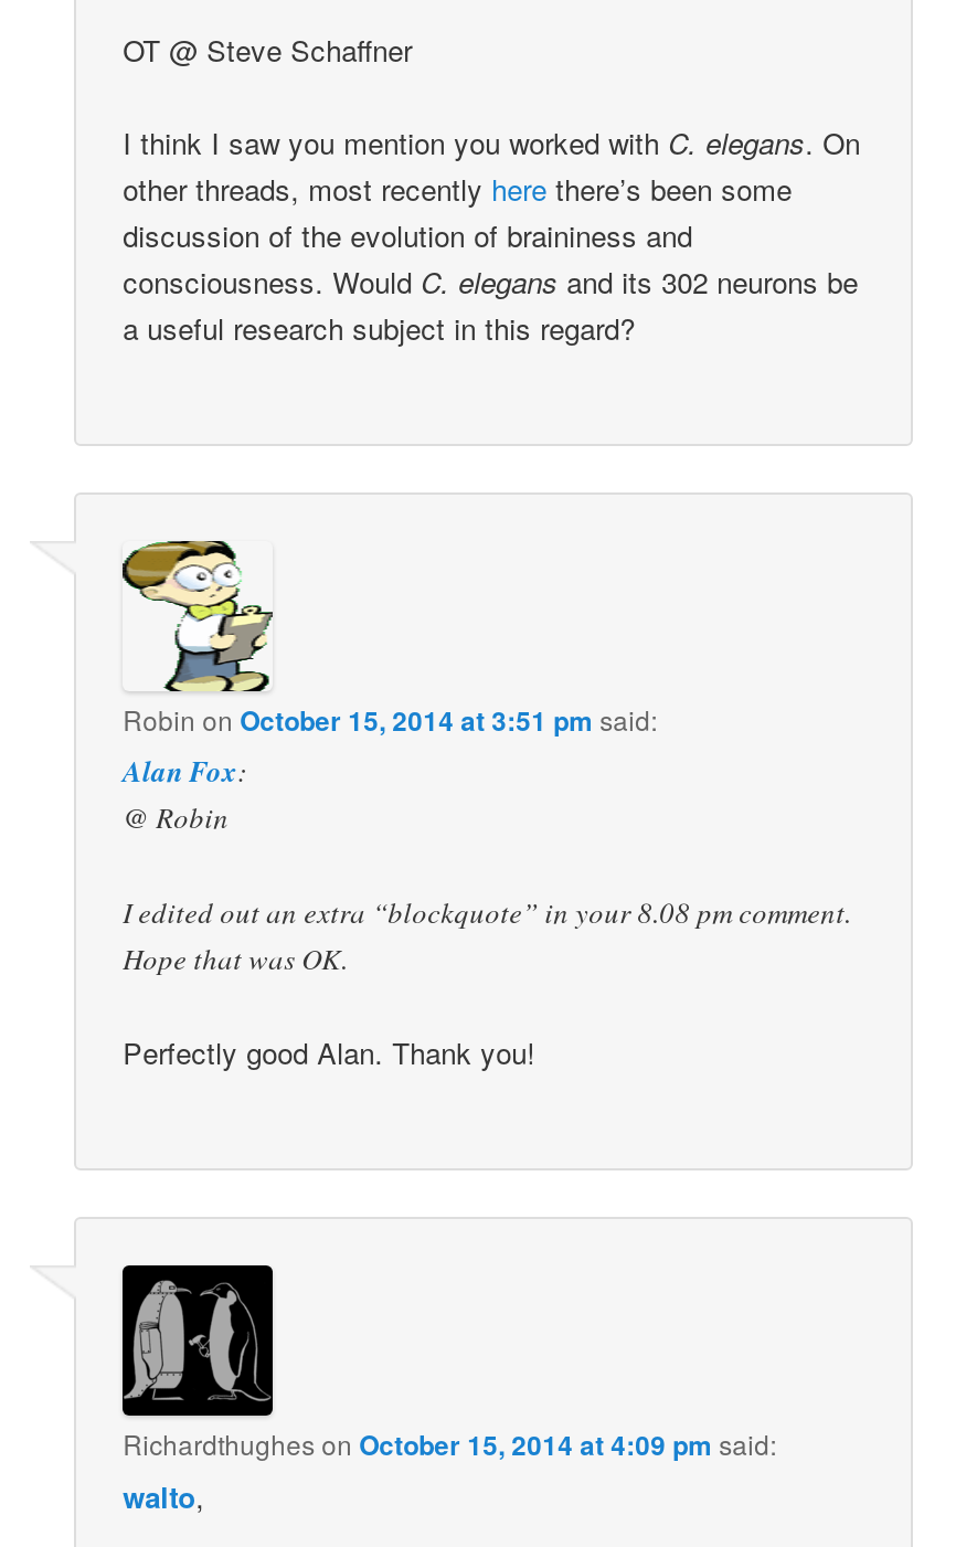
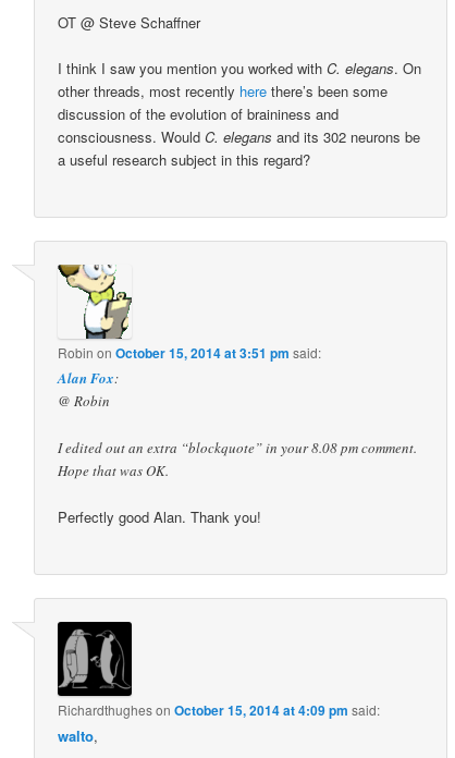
[120,539,270,693] [image] -> [57,264,132,340] [image]

